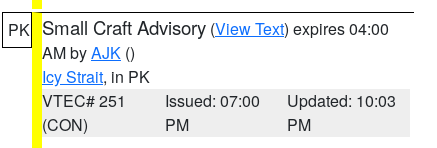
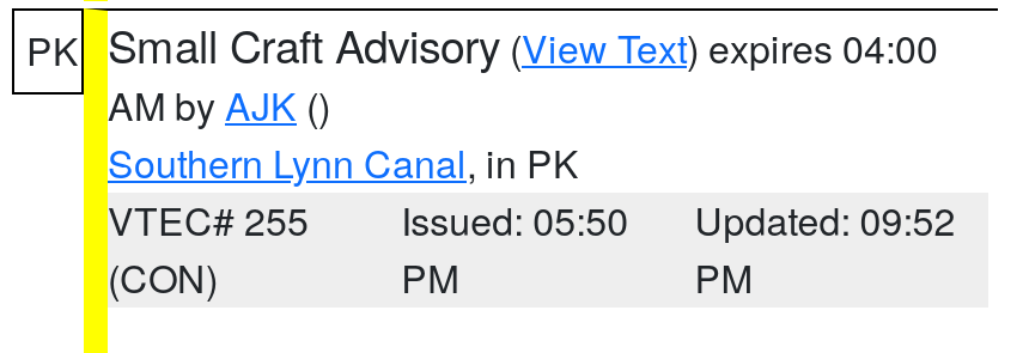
[42,65,150,112] Icy Strait, in PK | VTEC# 251 -> [108,135,579,248] Southern Lynn Canal, in PK | VTEC# 255
[165,89,260,112] Issued: 07:00 -> [401,193,628,248] Issued: 05:50
[287,89,396,112] Updated: 10:03 -> [694,193,955,248] Updated: 09:52

